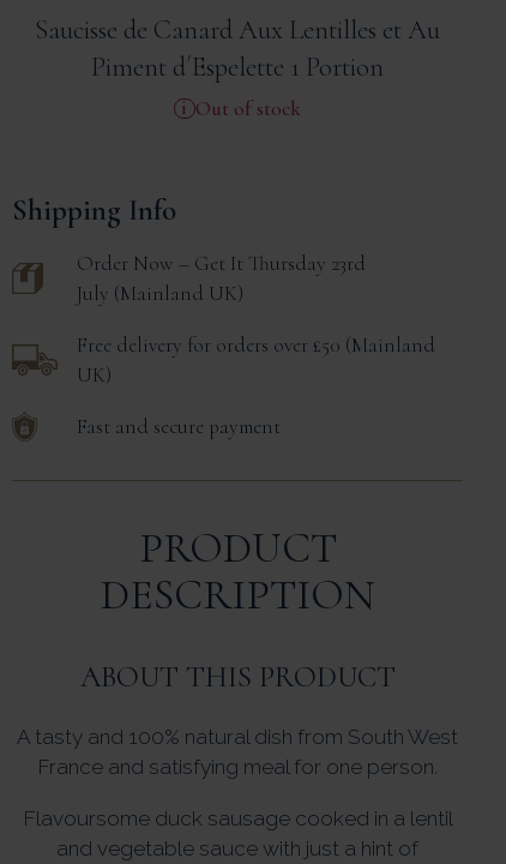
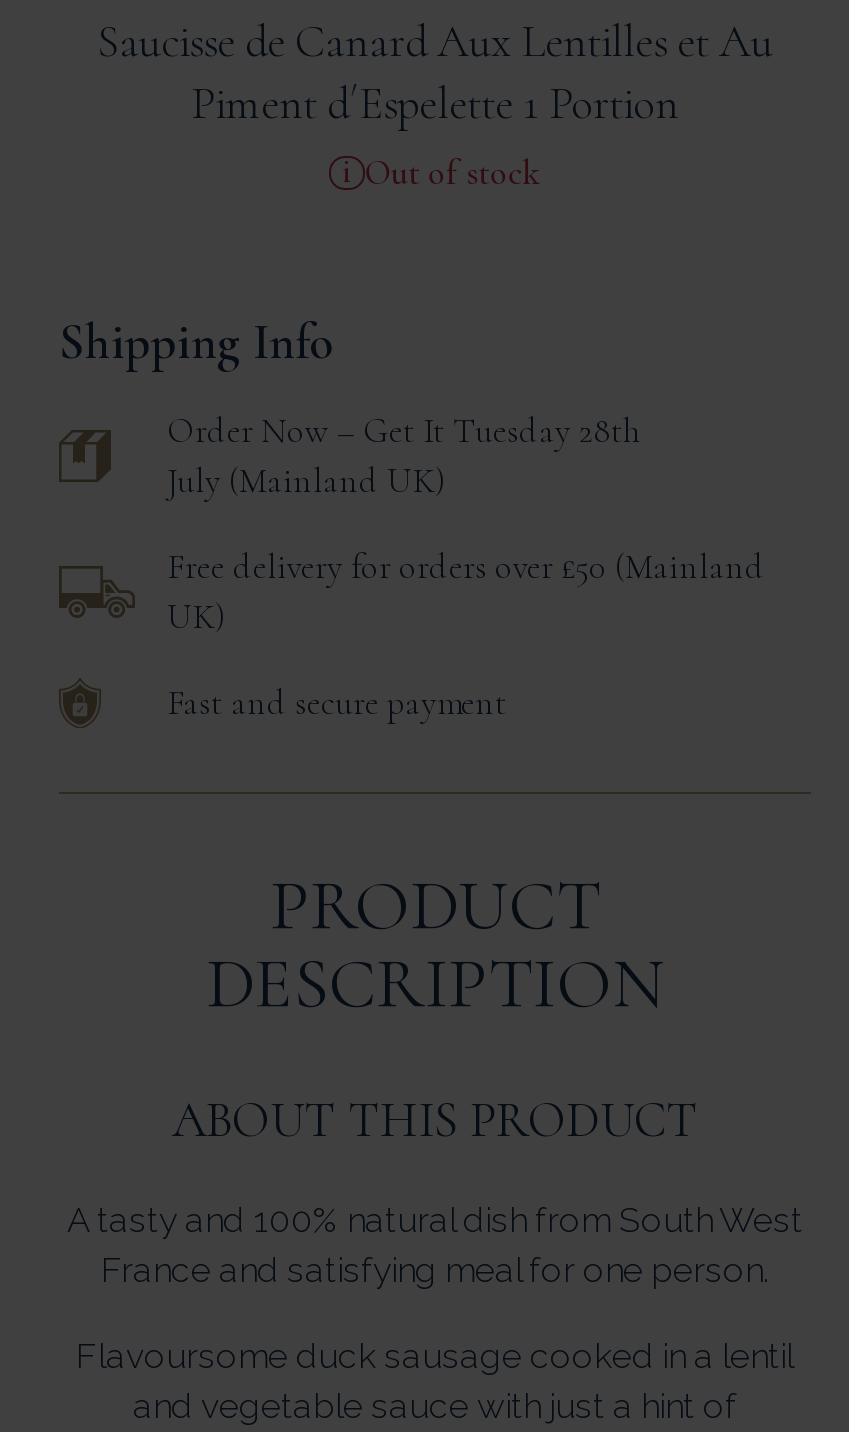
[77,251,366,276] Order Now – Get It Thursday 23rd -> [167,411,643,453] Order Now – Get It Tuesday 28th

